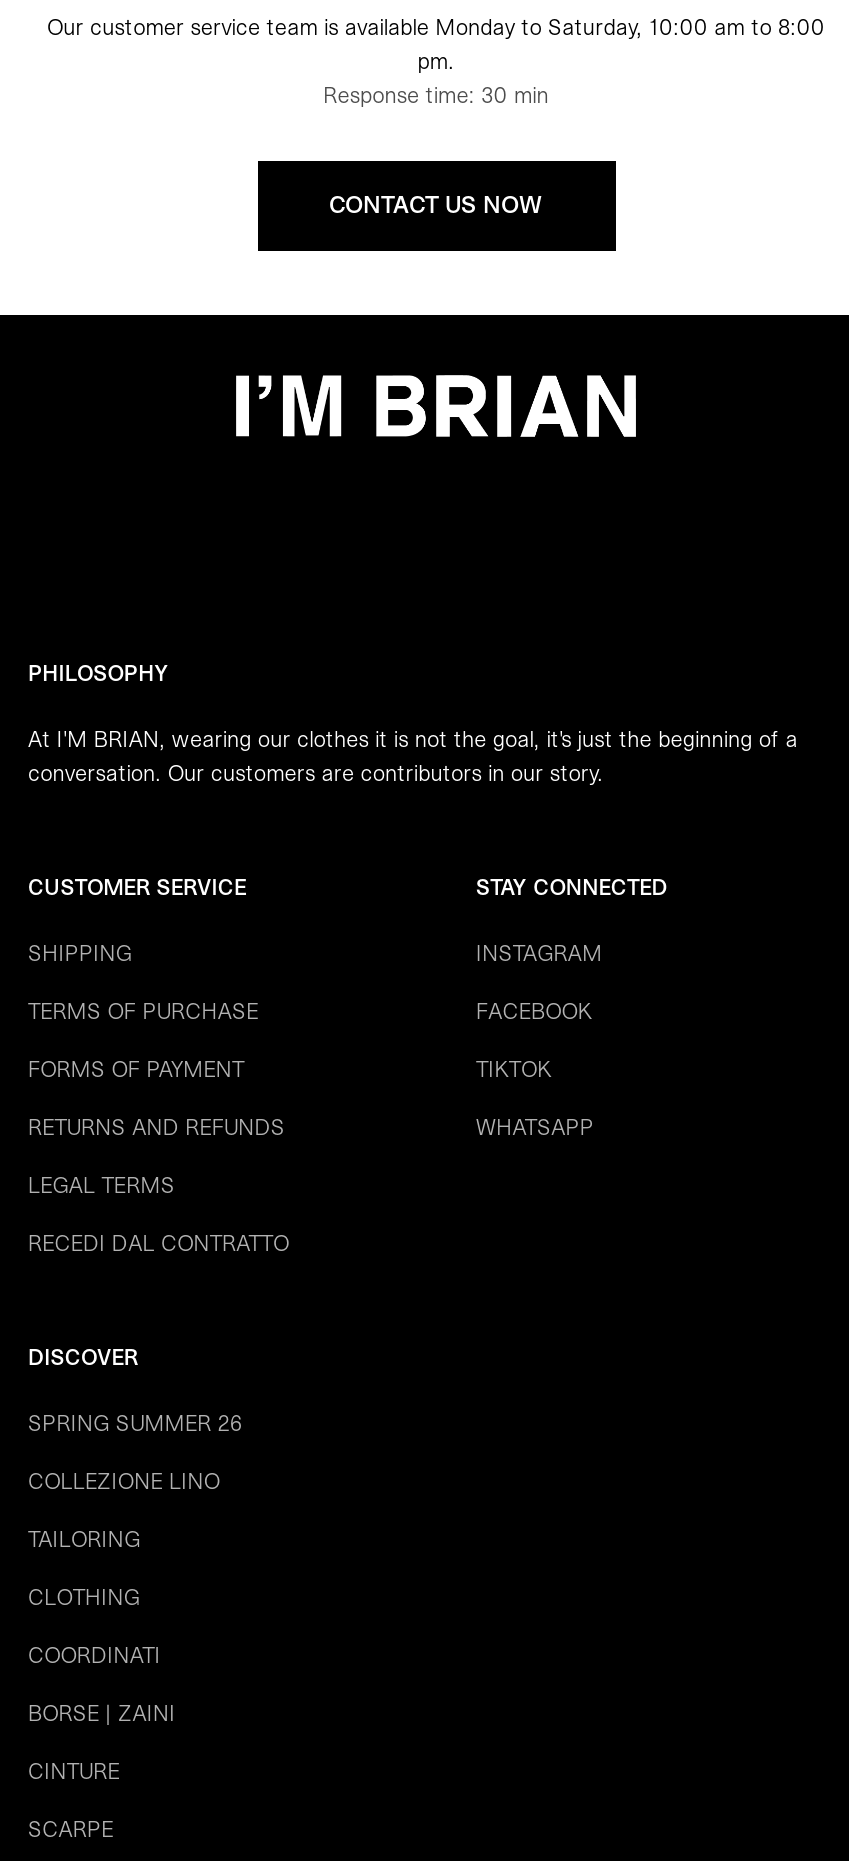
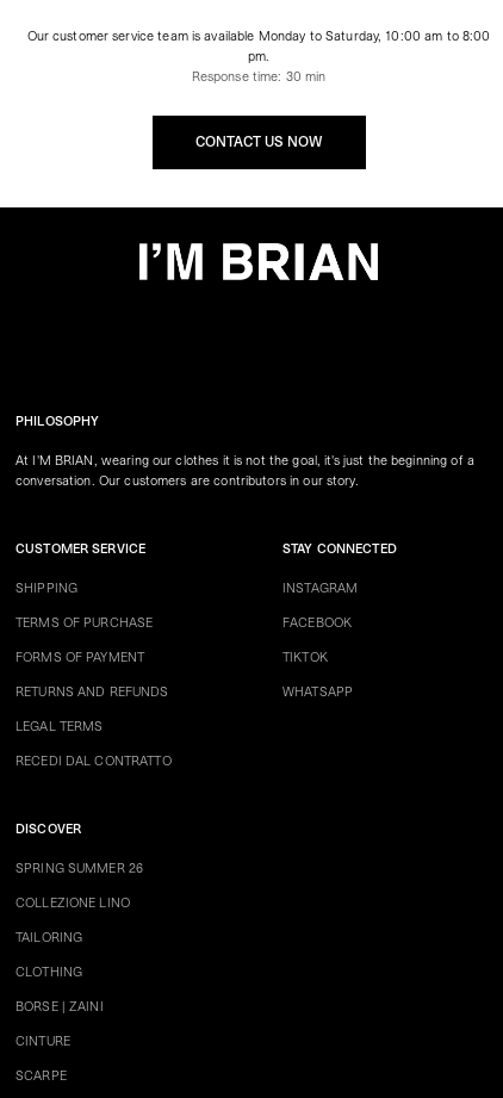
[28,1641,161,1671] COORDINATI -> none

